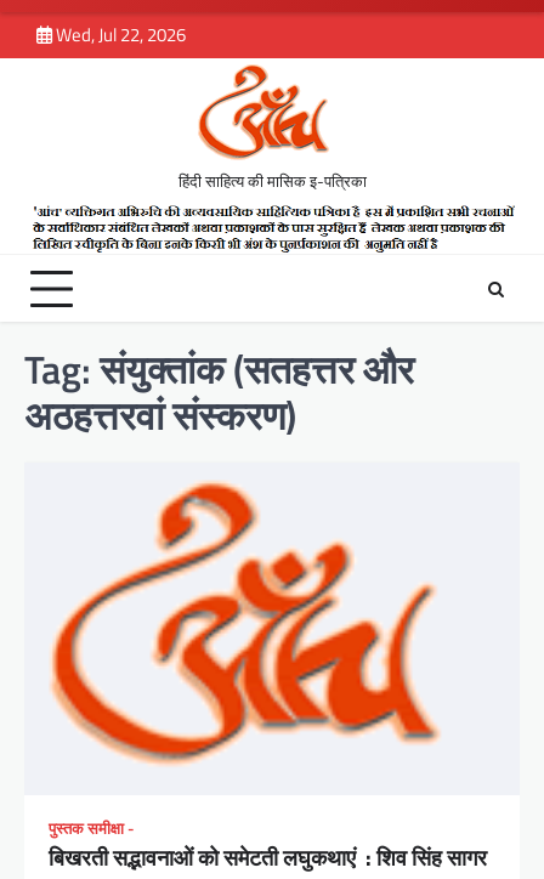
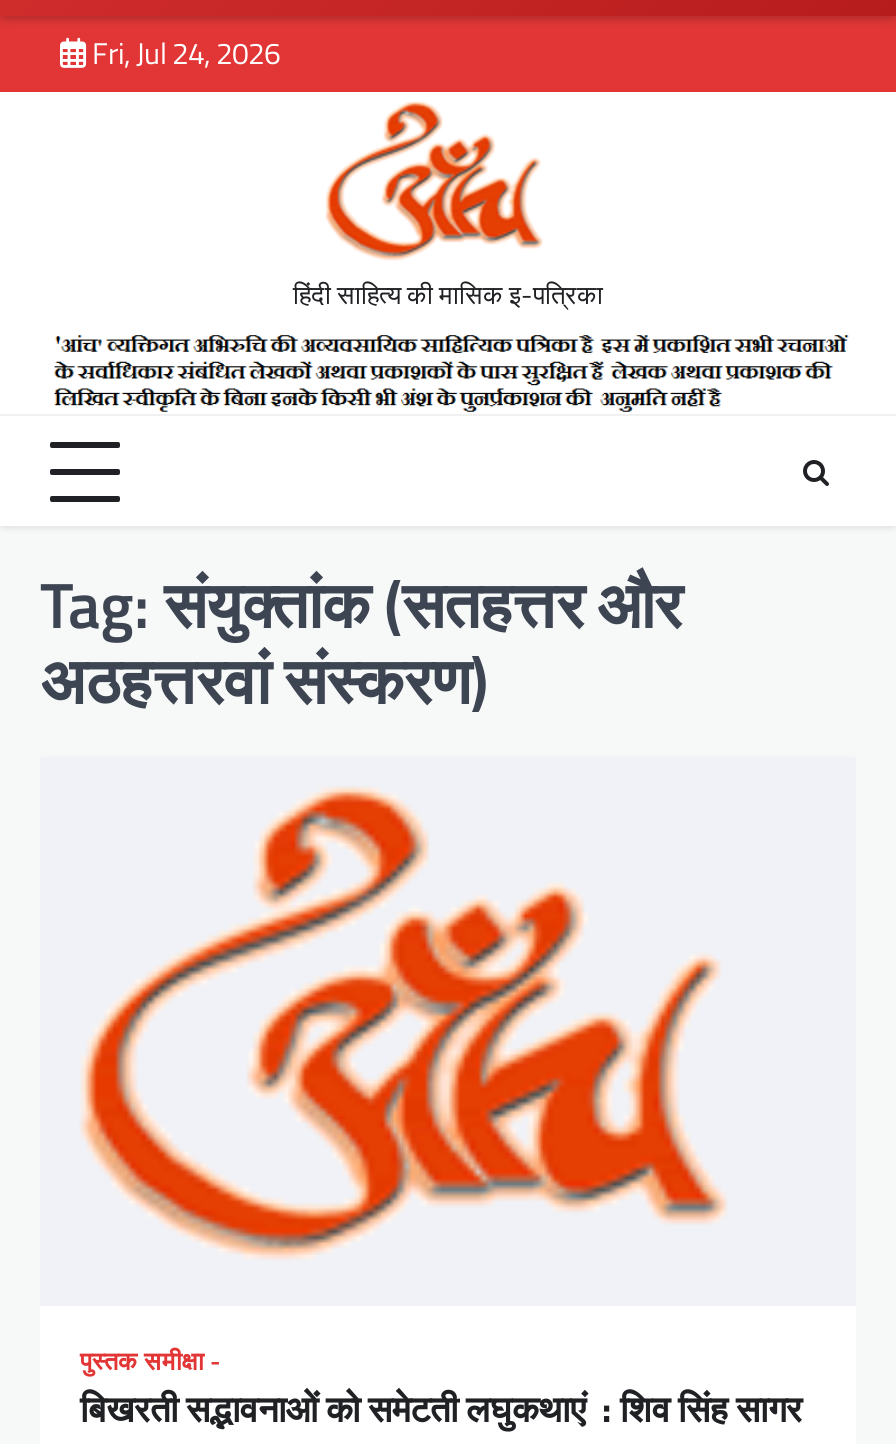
[56,21,186,49] Wed, Jul 22, 2026 -> [92,30,280,76] Fri, Jul 24, 2026

